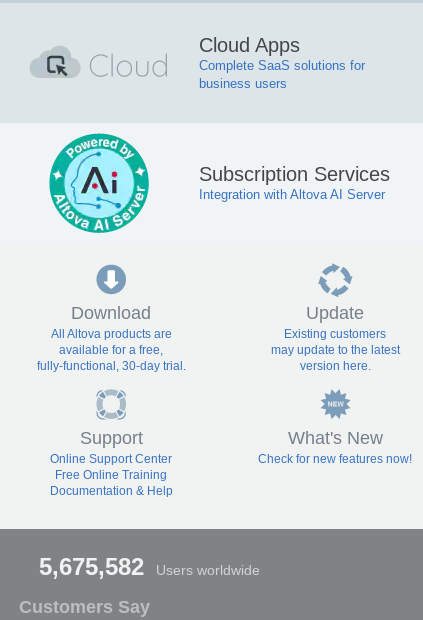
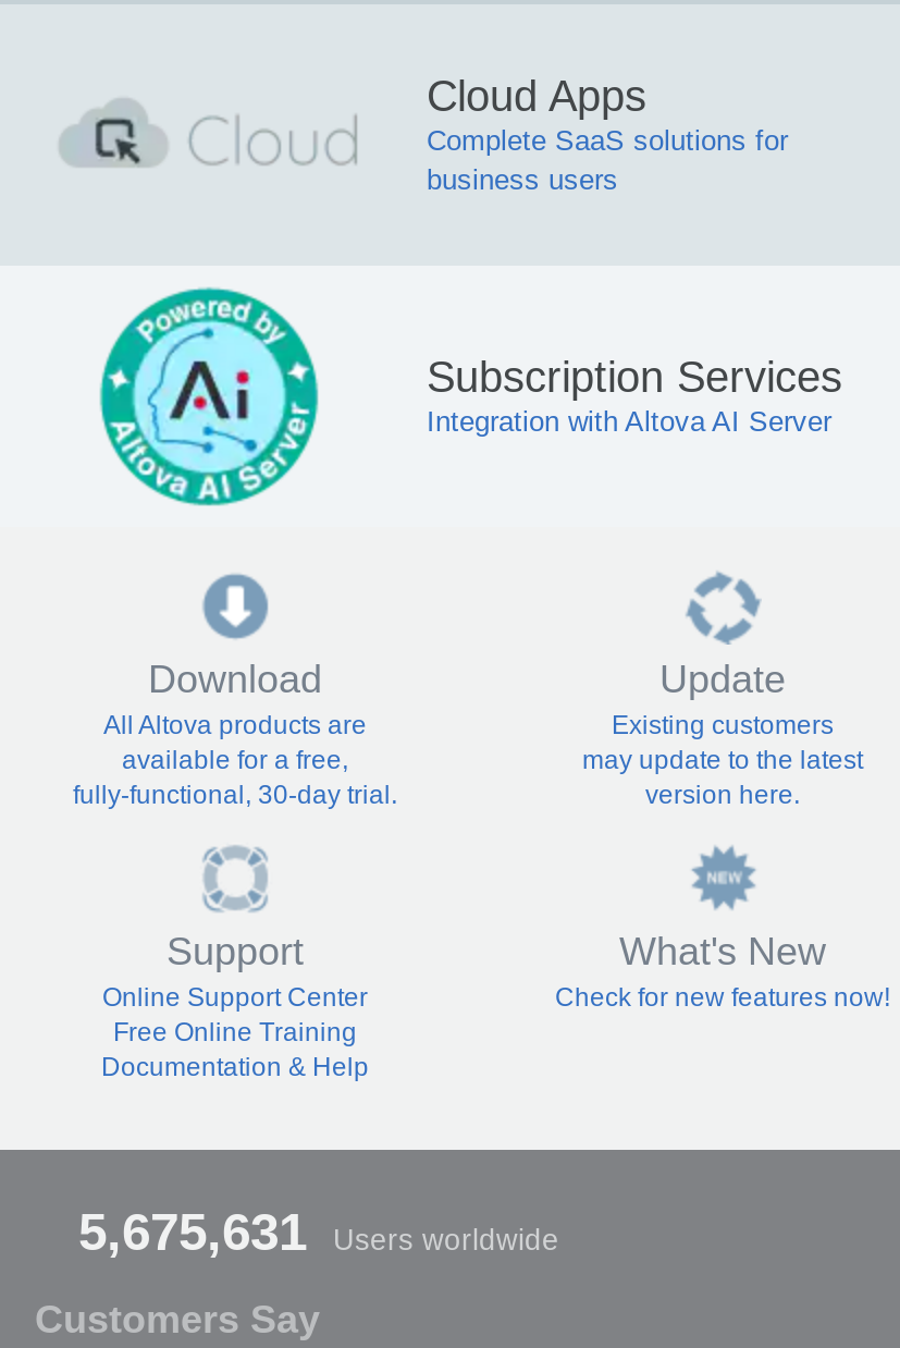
[39,553,260,580] 5,675,582 Users worldwide -> [78,1203,559,1262] 5,675,631 Users worldwide

